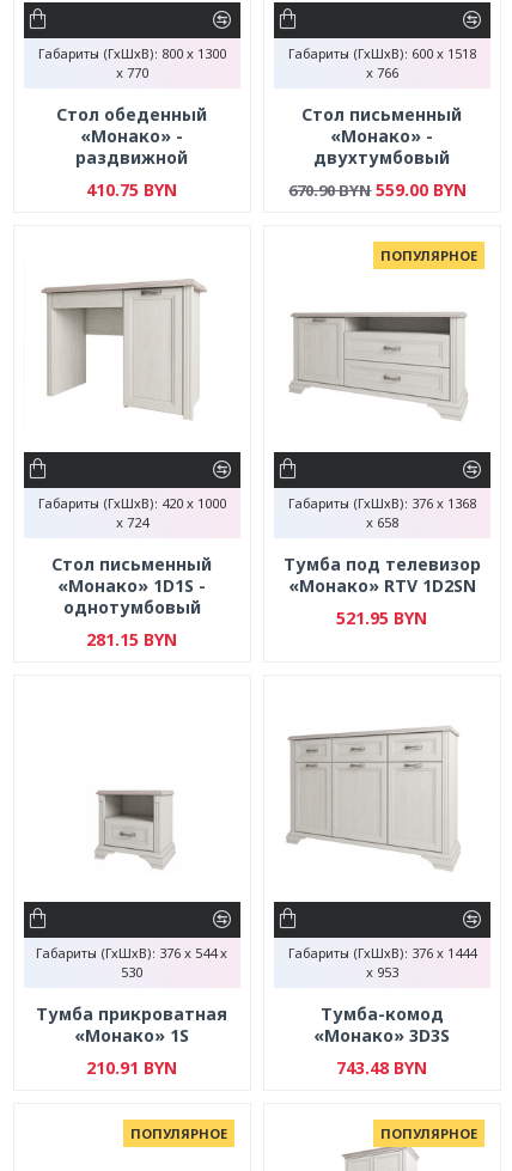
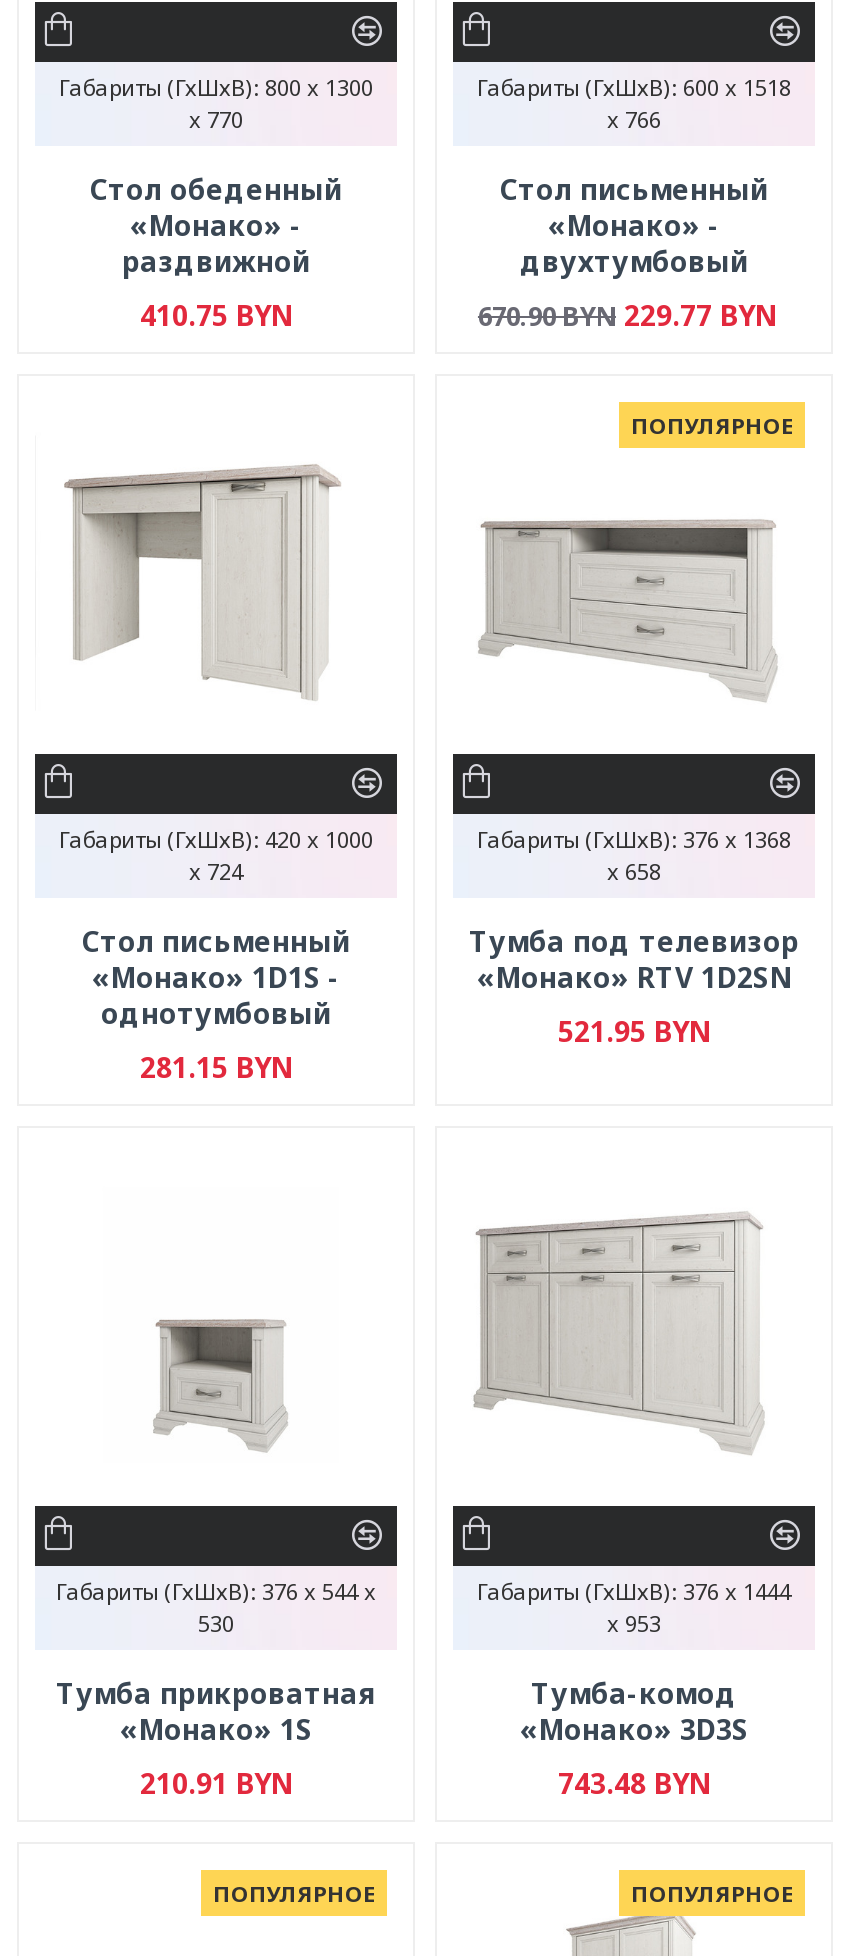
[289,178,467,201] 670.90 BYN 559.00 BYN -> [478,296,776,334] 670.90 BYN 229.77 BYN

